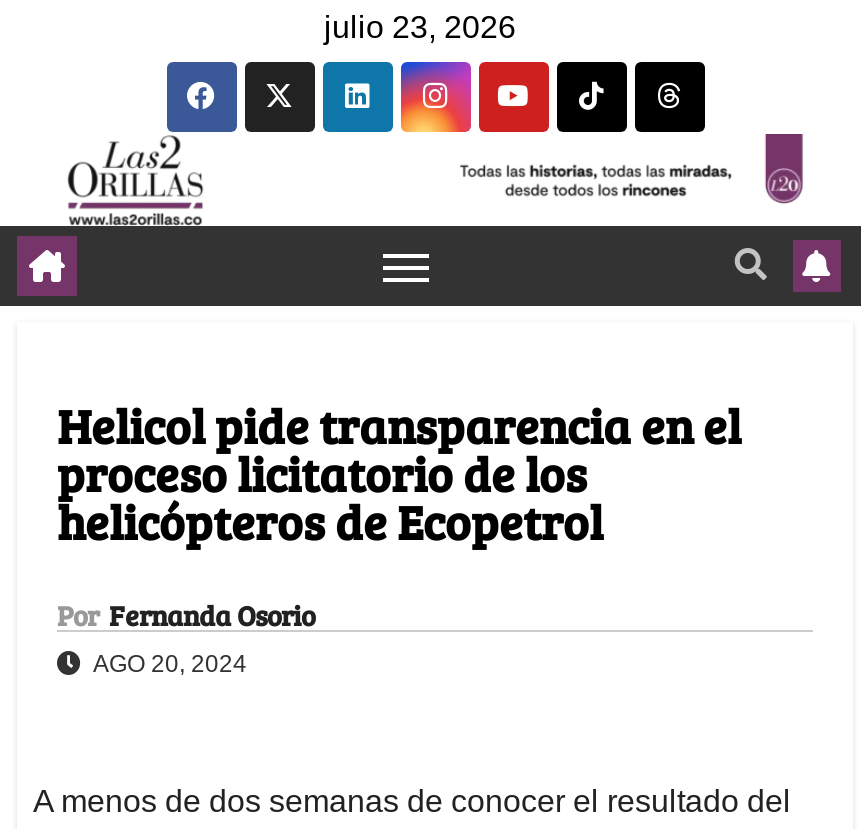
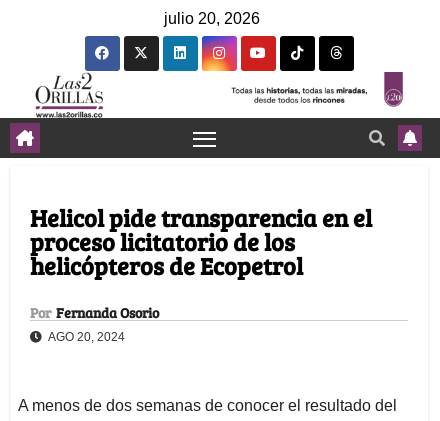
[324,10,516,44] julio 23, 2026 -> [163,10,259,27] julio 20, 2026

